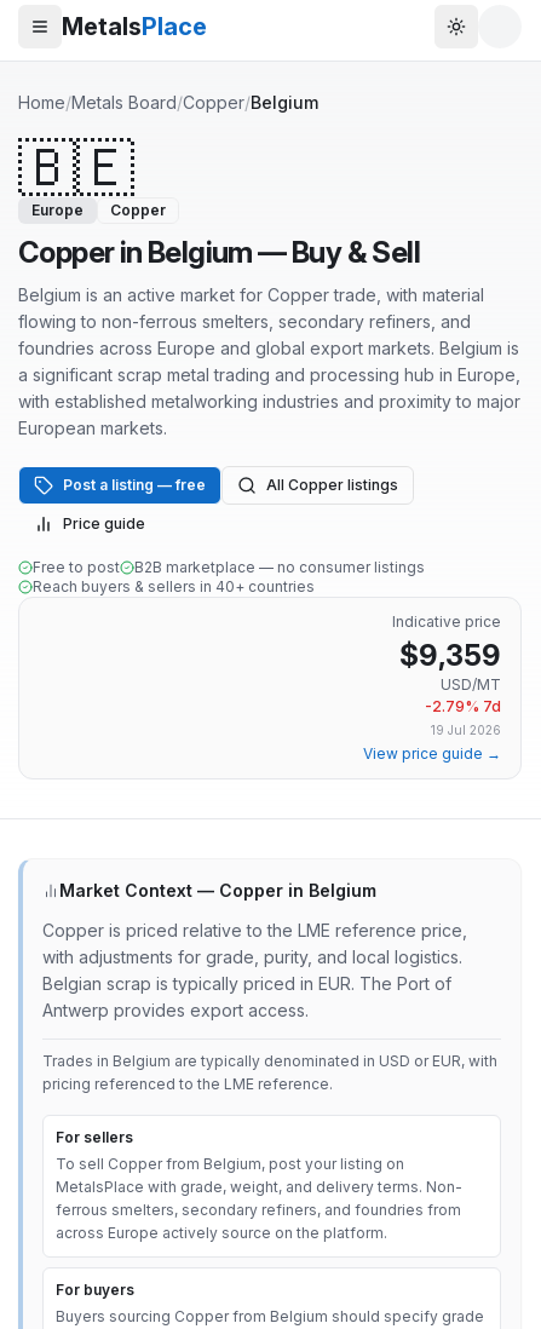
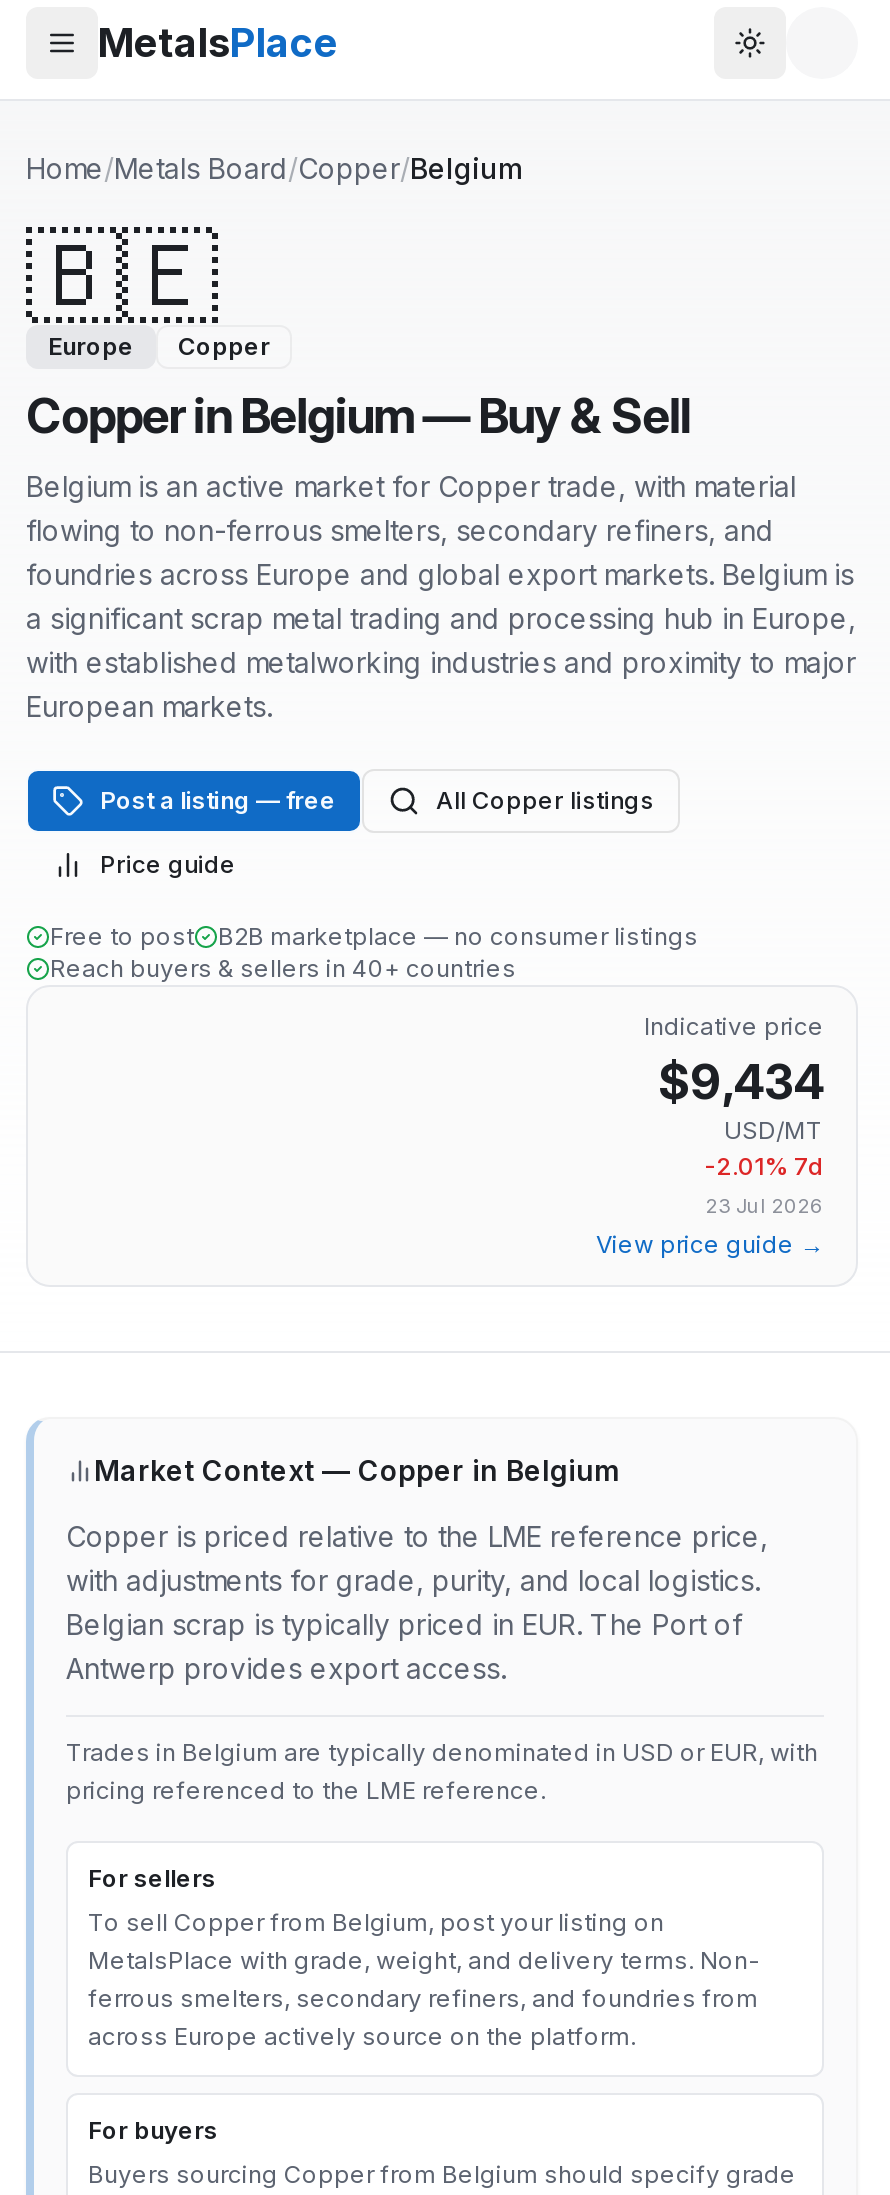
[399,638,501,673] $9,359 -> [658,1053,824,1111] $9,434
[425,697,501,715] -2.79% 7d -> [704,1151,824,1181] -2.01% 7d
[431,723,501,737] 19 Jul 2026 -> [706,1193,824,1217] 23 Jul 2026

